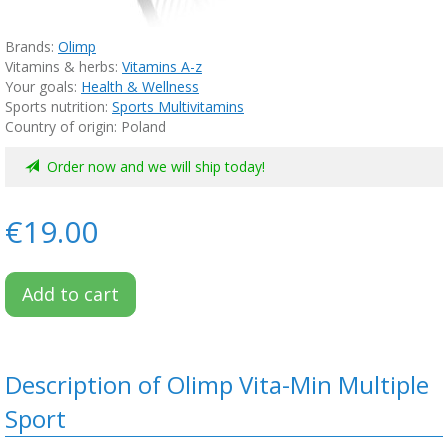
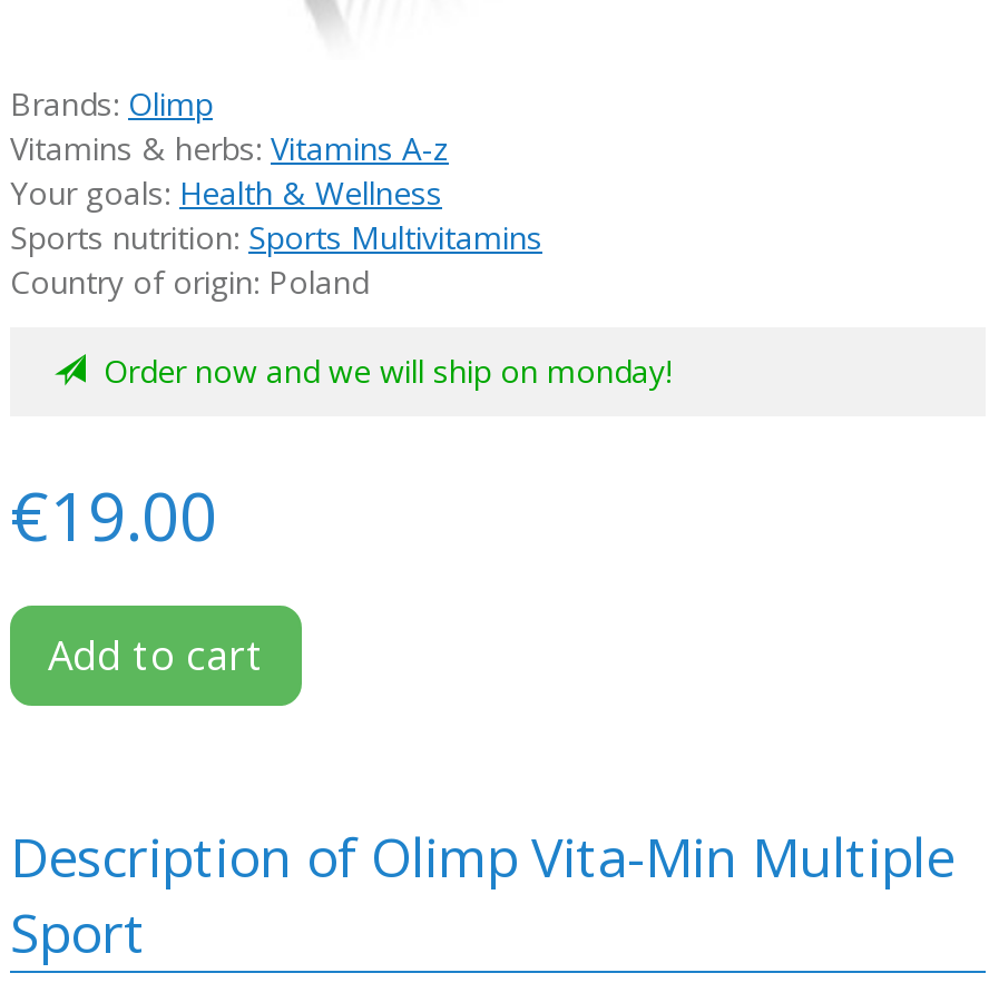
[47,157,265,176] Order now and we will ship today! -> [104,349,672,392] Order now and we will ship on monday!

